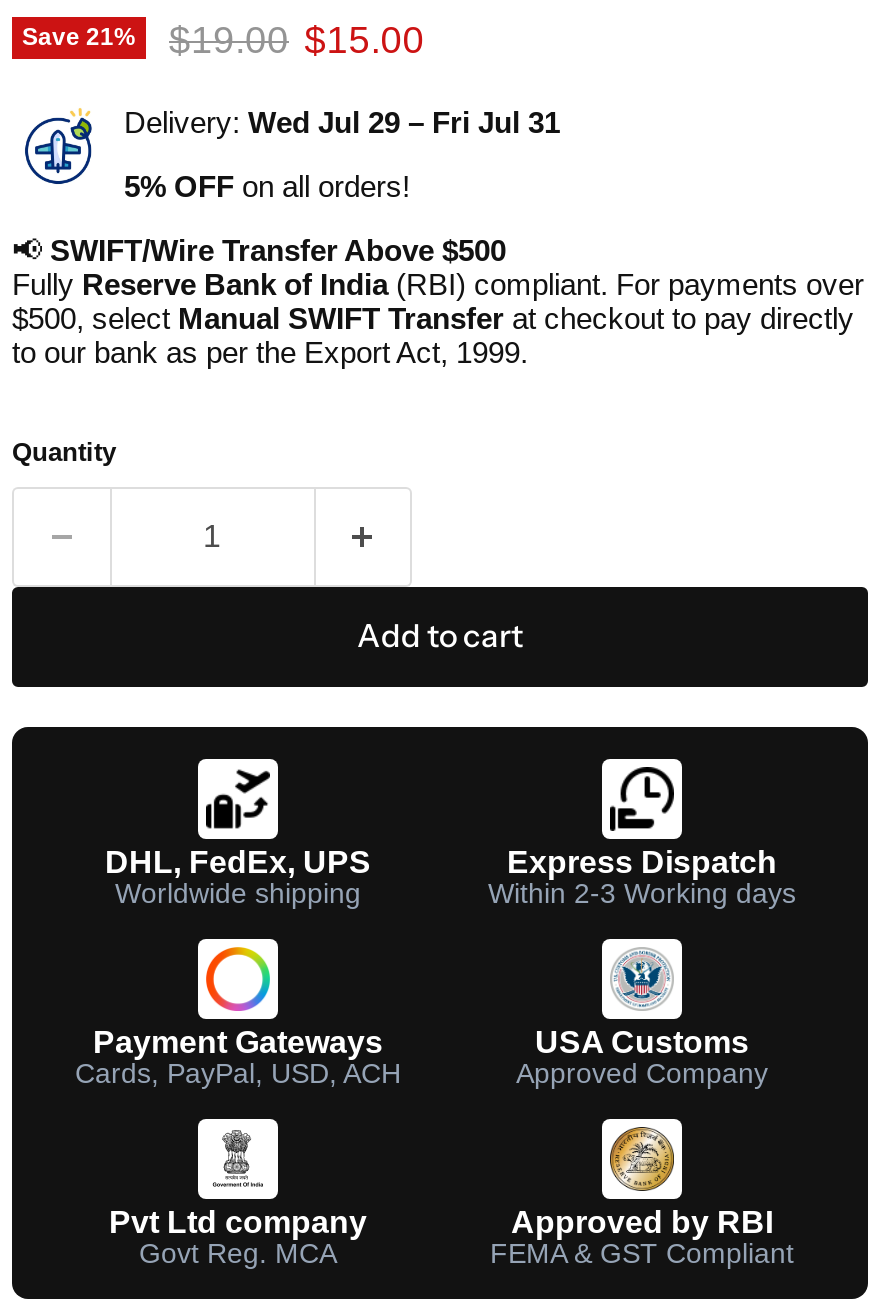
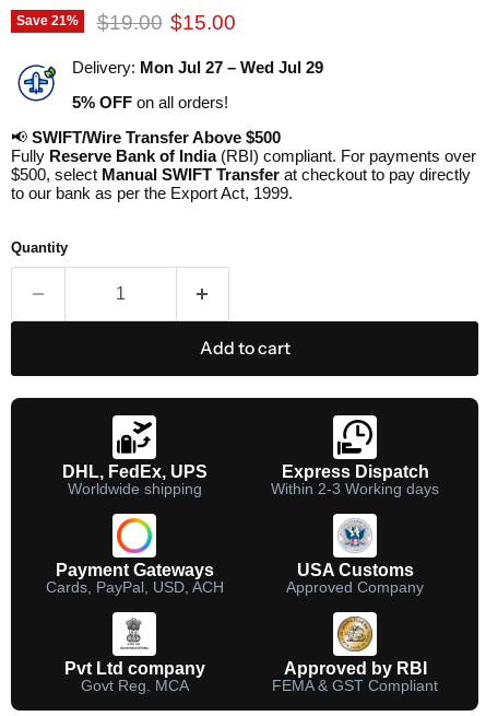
[124,104,560,138] Delivery: Wed Jul 29 – Fri Jul 31 -> [72,57,323,76] Delivery: Mon Jul 27 – Wed Jul 29

